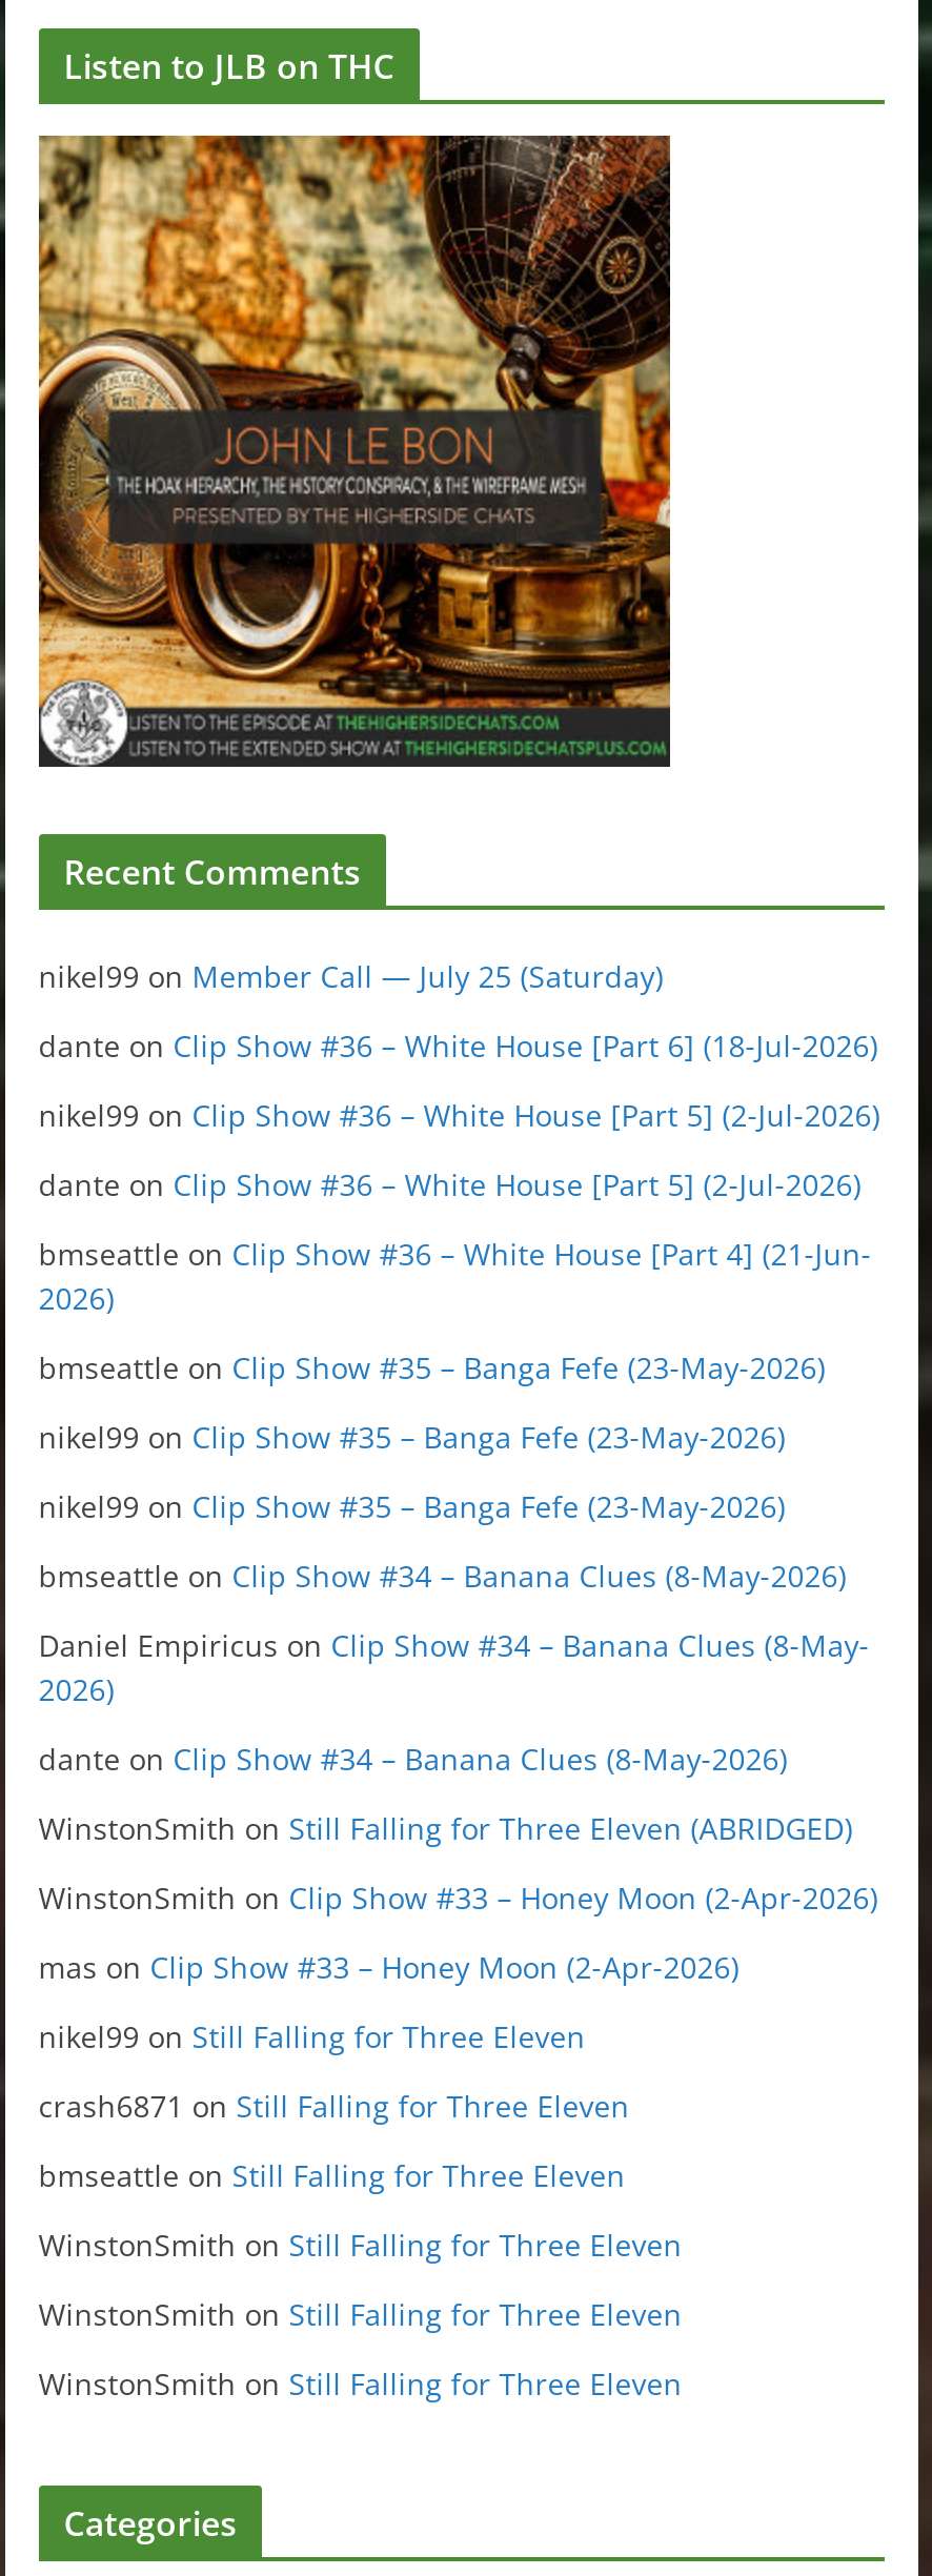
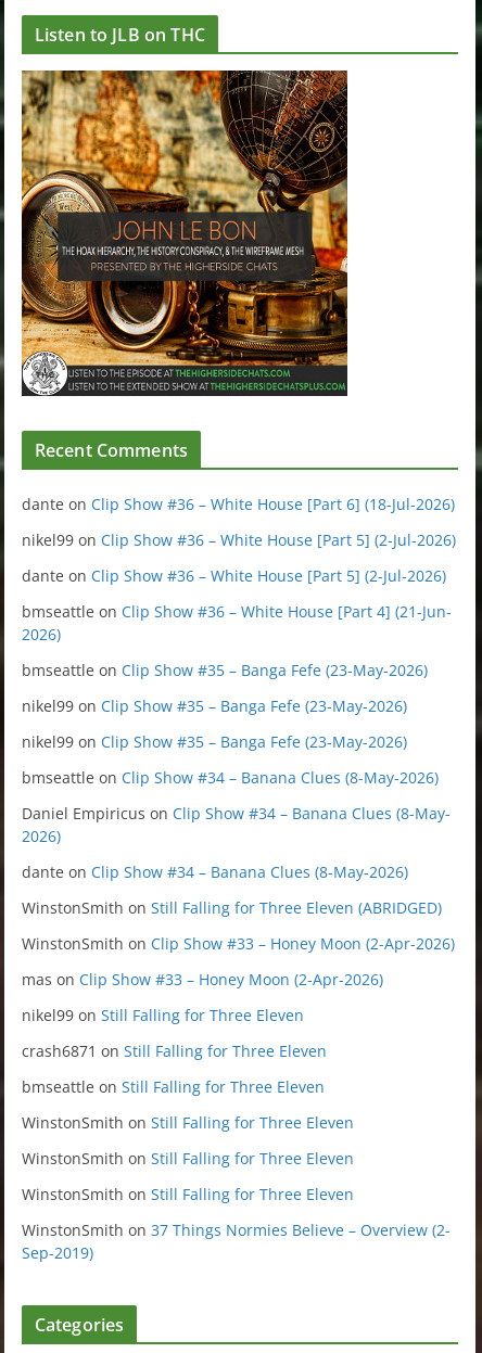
[38,956,663,996] nikel99 on Member Call — July 25 (Saturday) -> none
moved [38,1025,880,2403] -> [21,493,456,1204]: dante on Clip Show #36 – White House [Part 6] (18-Jul-2026) | nikel99 on Clip Show #36 – White House [Part 5] (2-Jul-2026) | dante on Clip Show #36 – White House [Part 5] (2-Jul-2026) | ... | WinstonSmith on Still Falling for Three Eleven | WinstonSmith on Still Falling for Three Eleven
none -> [21,1219,450,1263] WinstonSmith on 37 Things Normies Believe – Overview (2- | Sep-2019)

